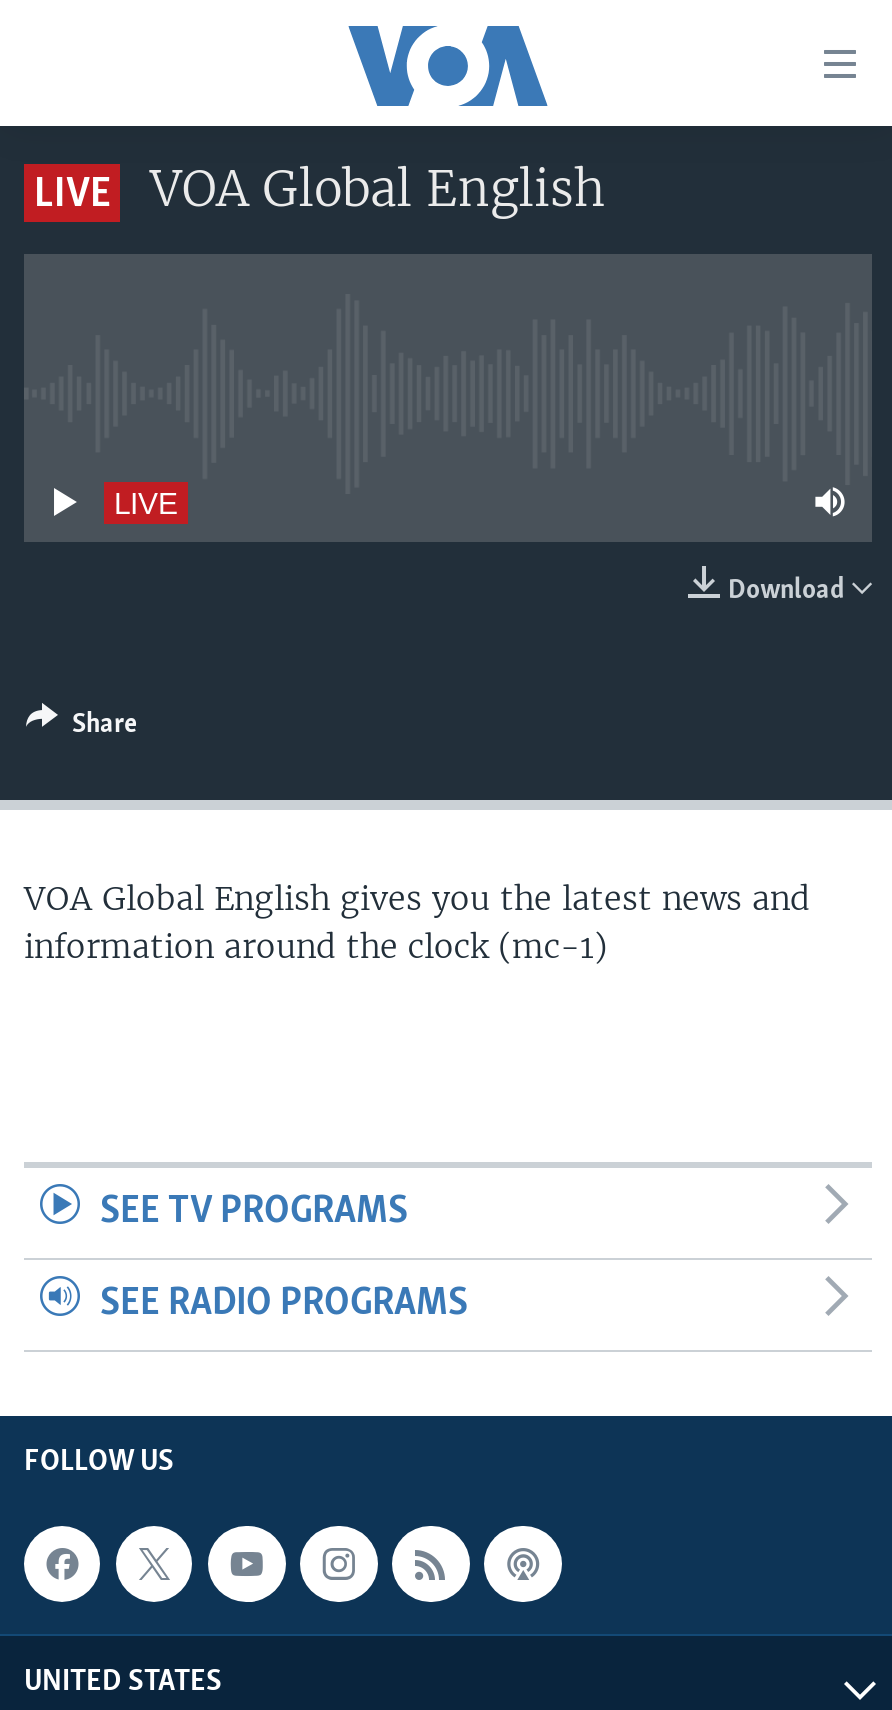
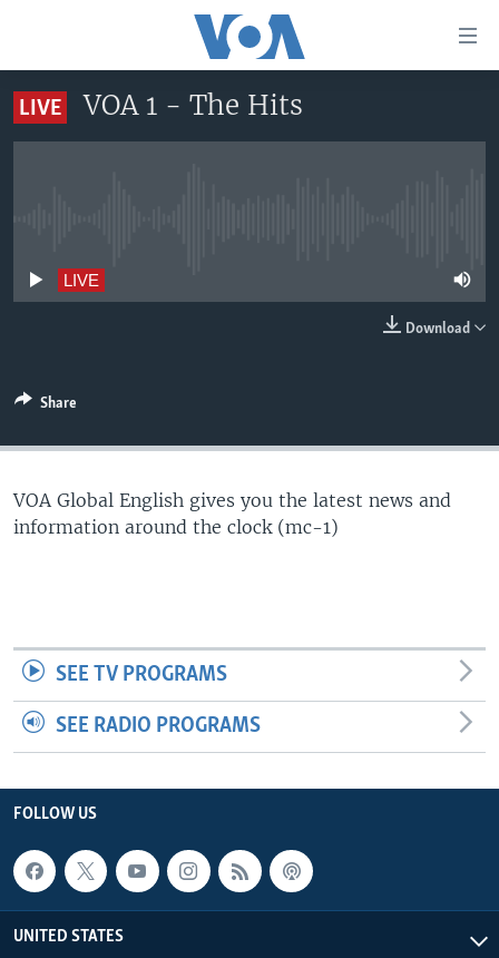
[150,158,606,220] VOA Global English -> [84,88,303,123] VOA 1 - The Hits

